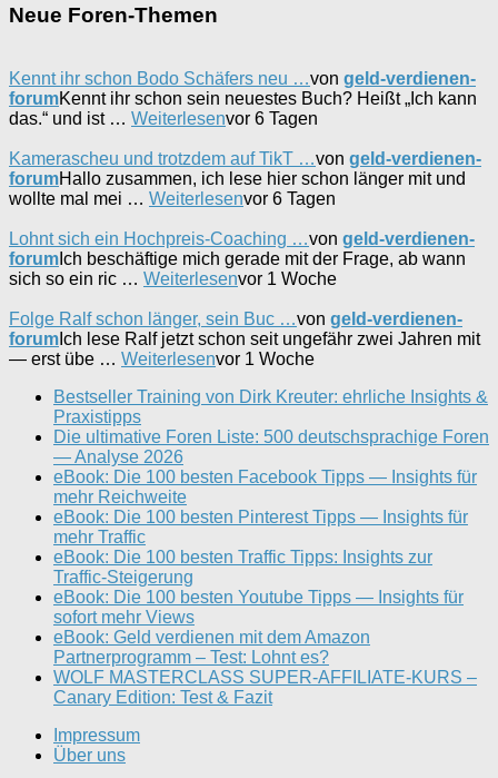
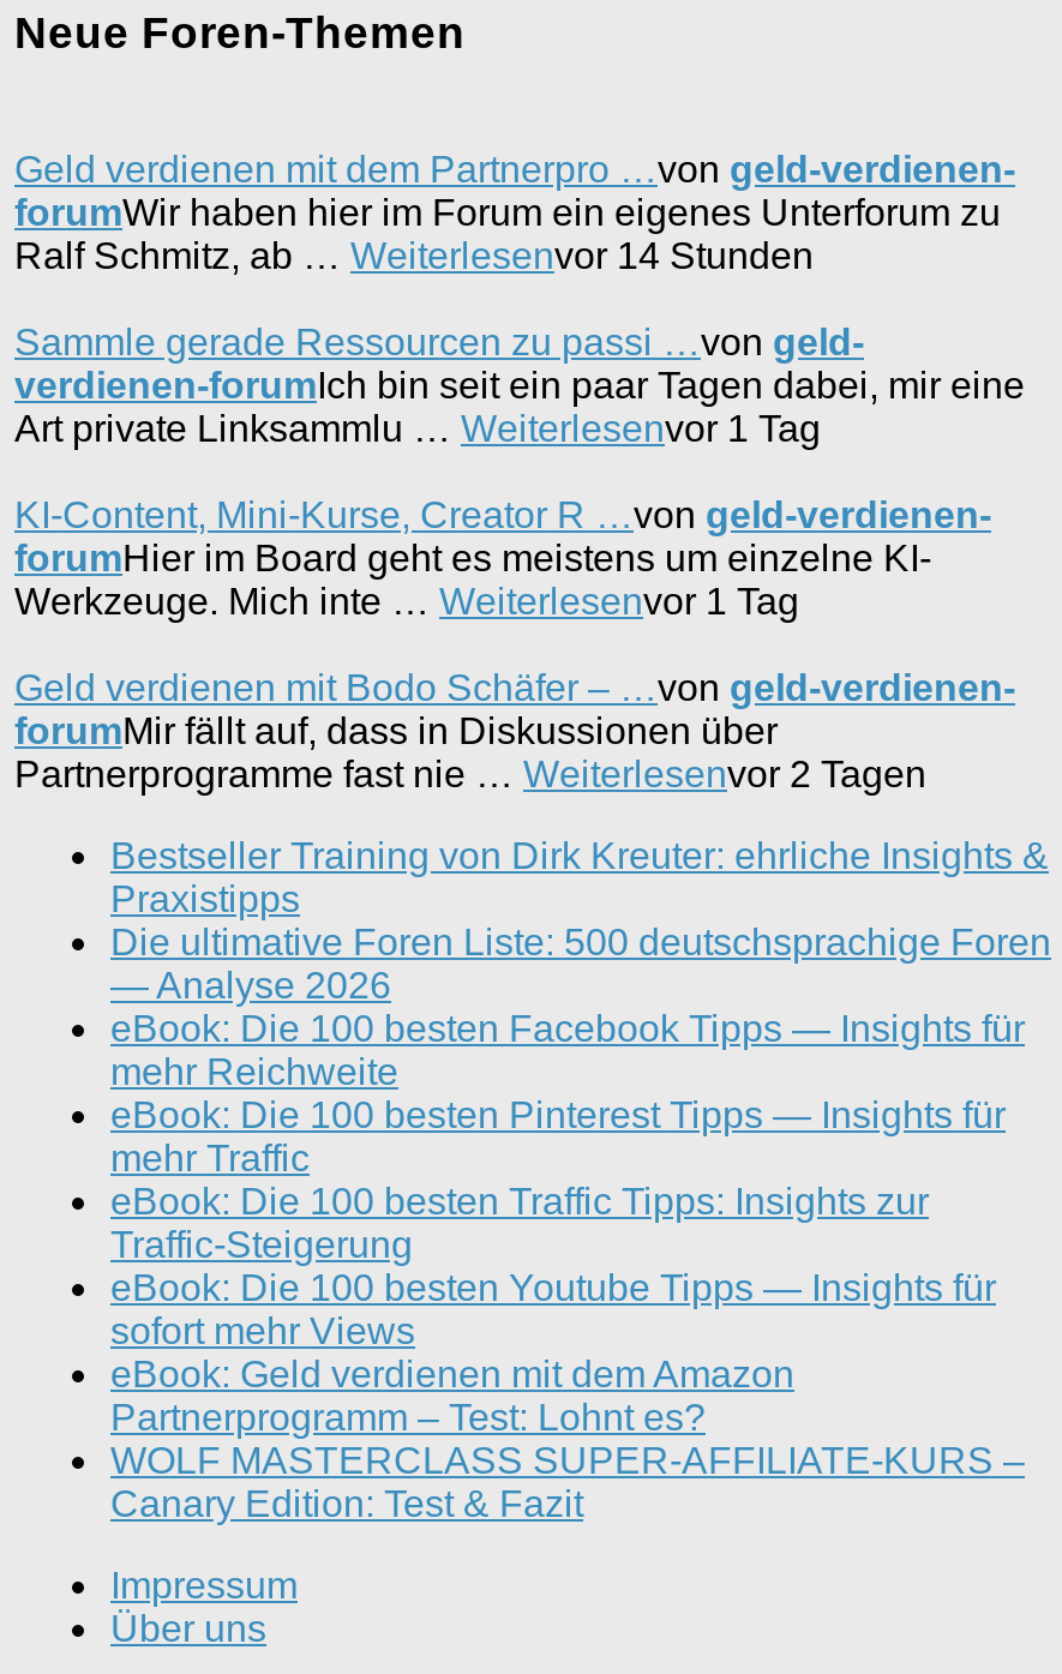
[9,69,477,128] Kennt ihr schon Bodo Schäfers neu … von geld-verdienen- | forumKennt ihr schon sein neuestes Buch? Heißt „Ich kann | das.“ und ist … Weiterlesenvor 6 Tagen -> [14,149,1015,276] Geld verdienen mit dem Partnerpro … von geld-verdienen- | forumWir haben hier im Forum ein eigenes Unterforum zu | Ralf Schmitz, ab … Weiterlesenvor 14 Stunden
[9,149,481,208] Kamerascheu und trotzdem auf TikT … von geld-verdienen- | forumHallo zusammen, ich lese hier schon länger mit und | wollte mal mei … Weiterlesenvor 6 Tagen -> [14,321,1025,449] Sammle gerade Ressourcen zu passi … von geld- | verdienen-forumIch bin seit ein paar Tagen dabei, mir eine | Art private Linksammlu … Weiterlesenvor 1 Tag
[9,229,475,288] Lohnt sich ein Hochpreis-Coaching … von geld-verdienen- | forumIch beschäftige mich gerade mit der Frage, ab wann | sich so ein ric … Weiterlesenvor 1 Woche -> [14,494,991,621] KI-Content, Mini-Kurse, Creator R … von geld-verdienen- | forumHier im Board geht es meistens um einzelne KI- | Werkzeuge. Mich inte … Weiterlesenvor 1 Tag
[9,309,480,368] Folge Ralf schon länger, sein Buc … von geld-verdienen- | forumIch lese Ralf jetzt schon seit ungefähr zwei Jahren mit | — erst übe … Weiterlesenvor 1 Woche -> [14,667,1015,794] Geld verdienen mit Bodo Schäfer – … von geld-verdienen- | forumMir fällt auf, dass in Diskussionen über | Partnerprogramme fast nie … Weiterlesenvor 2 Tagen

